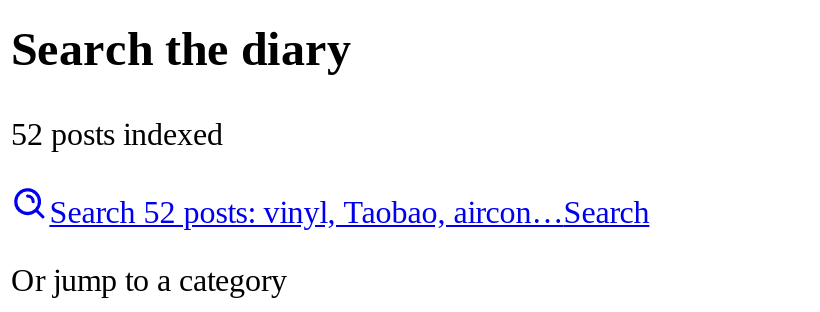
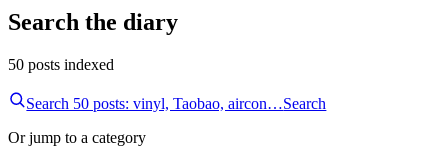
[11,117,223,151] 52 posts indexed -> [8,56,114,73] 50 posts indexed
[49,195,649,229] Search 52 posts: vinyl, Taobao, aircon… Search -> [26,95,326,112] Search 50 posts: vinyl, Taobao, aircon… Search

